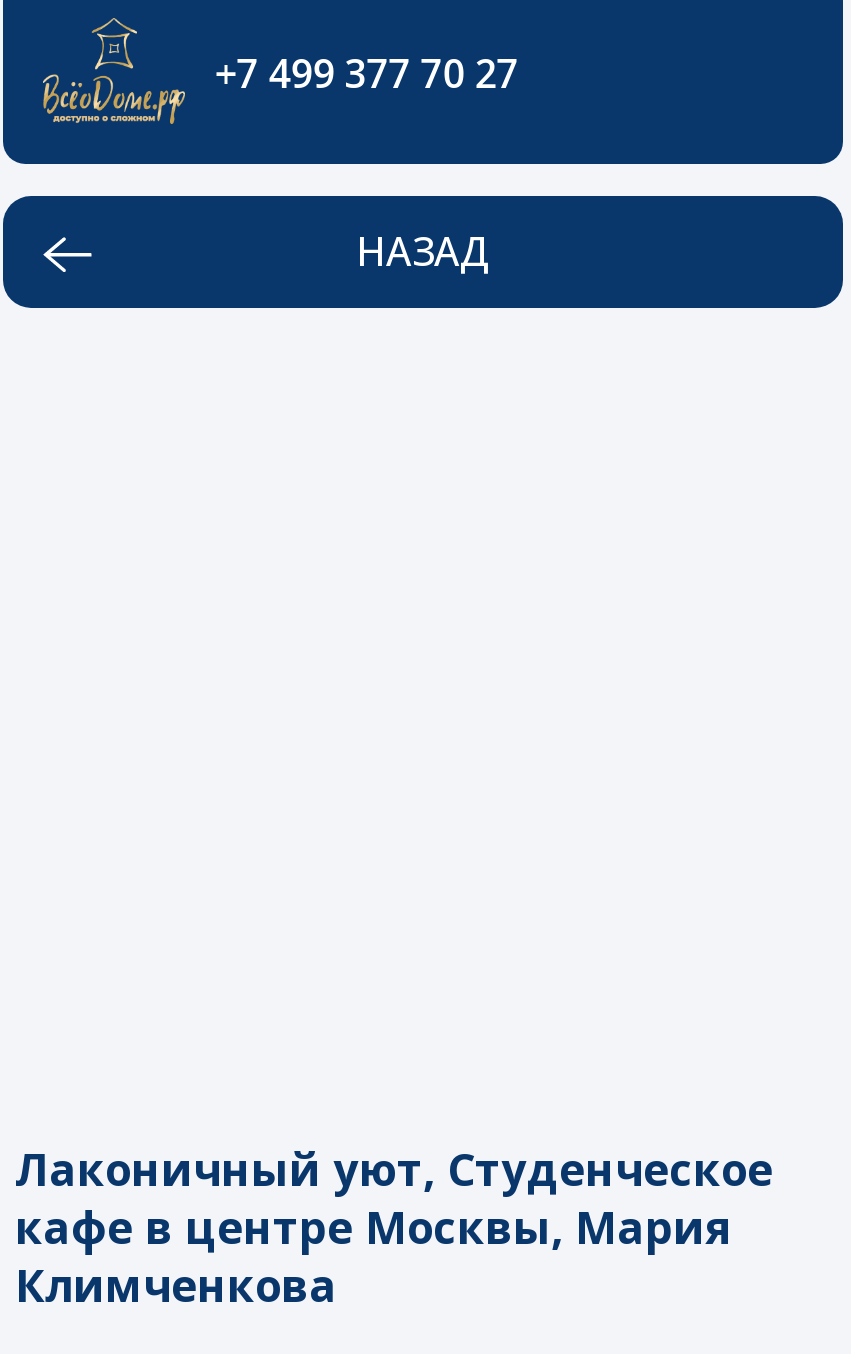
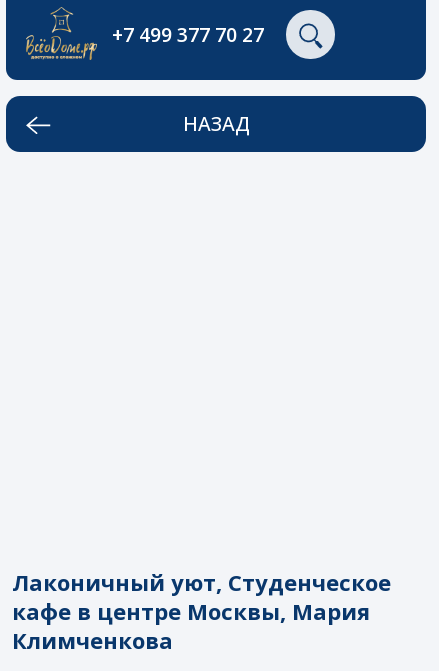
none -> [285,9,336,60] [image]

